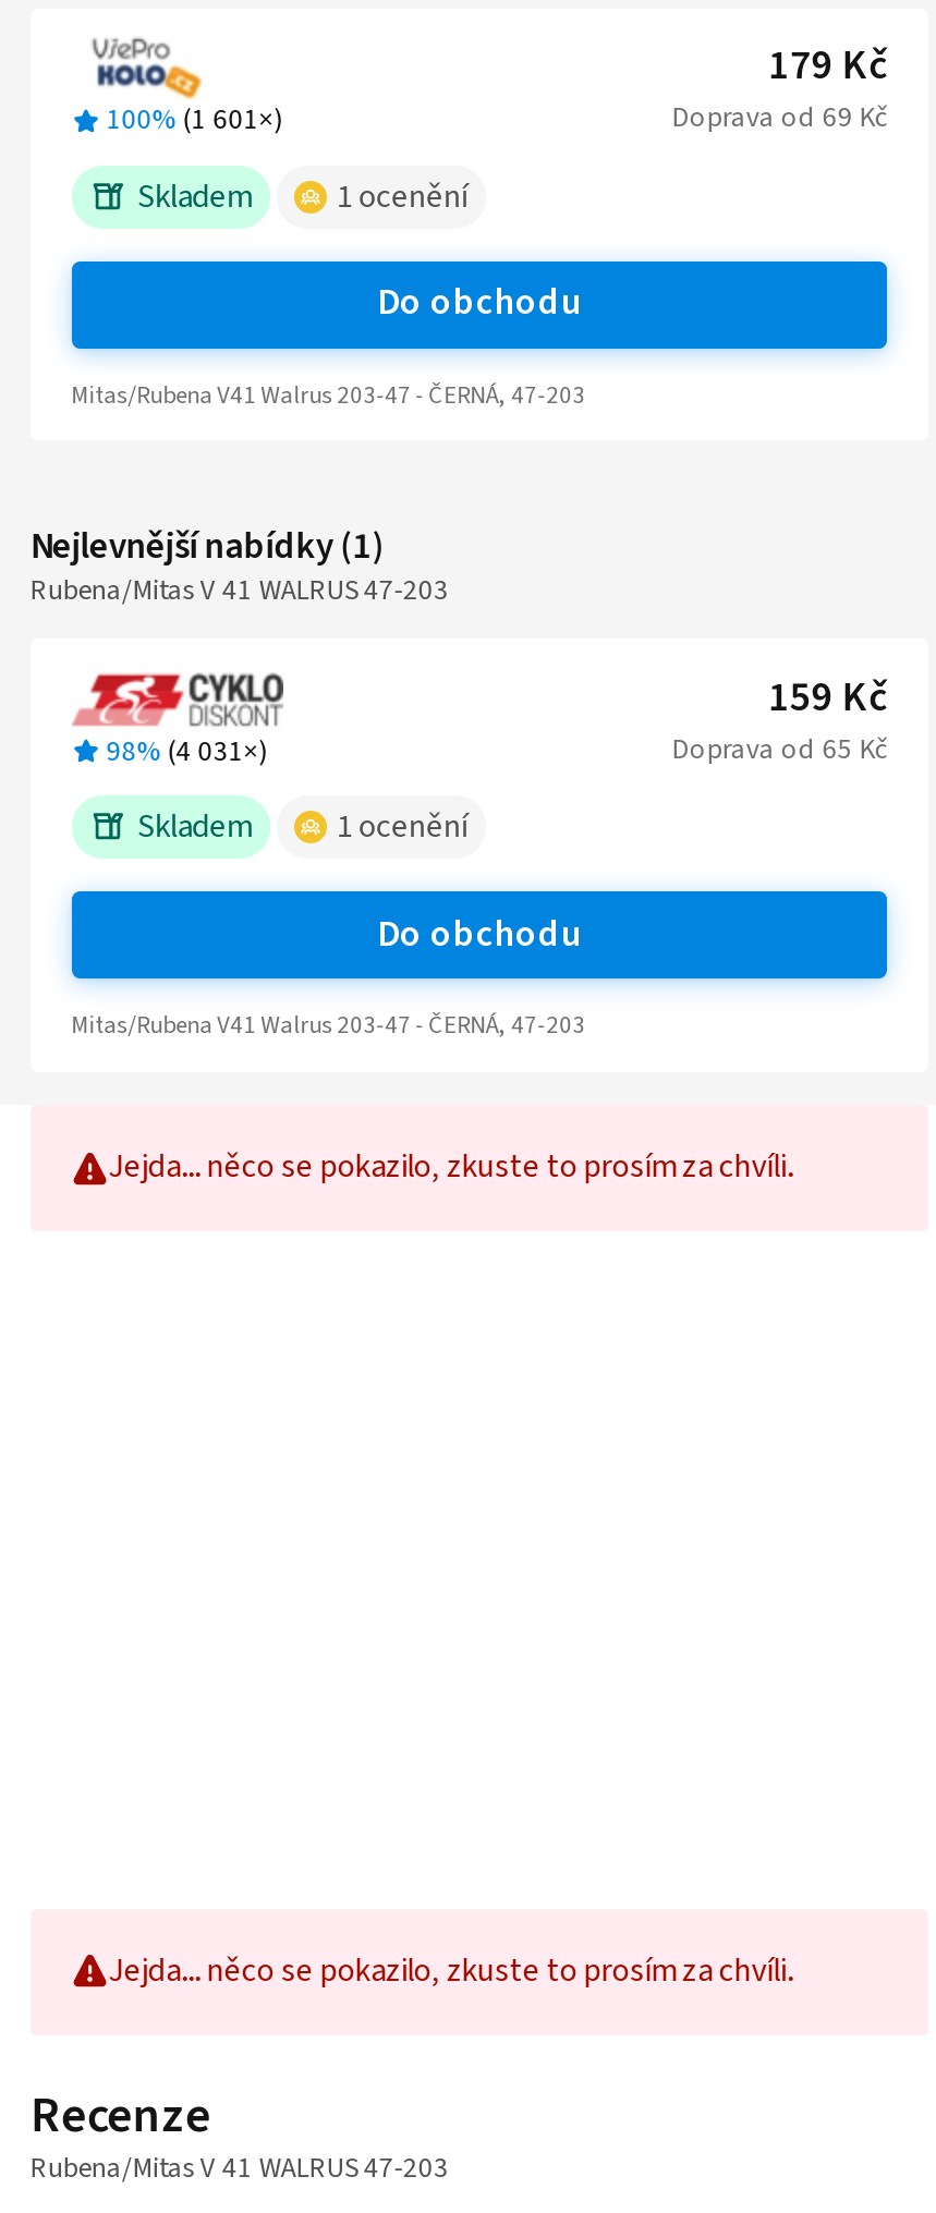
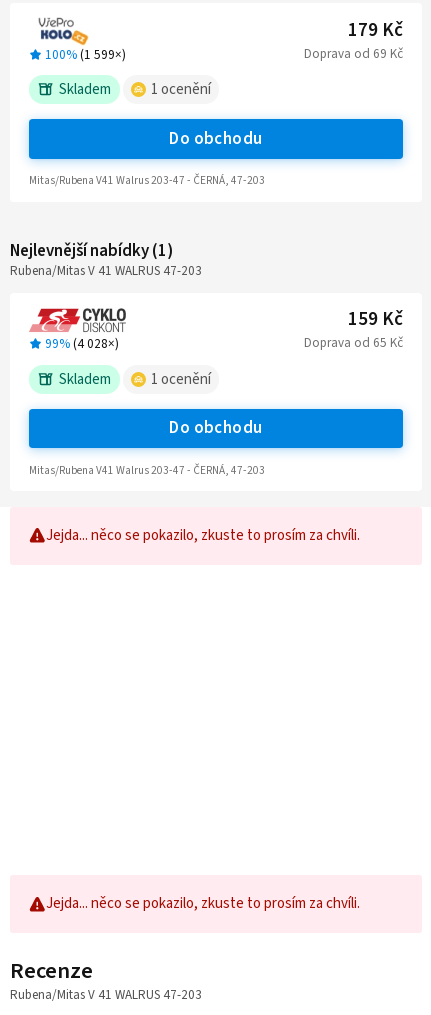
[106,101,283,140] 100% (1 601×) -> [45,46,126,64] 100% (1 599×)
[106,732,268,771] 98% (4 031×) -> [45,335,119,353] 99% (4 028×)

